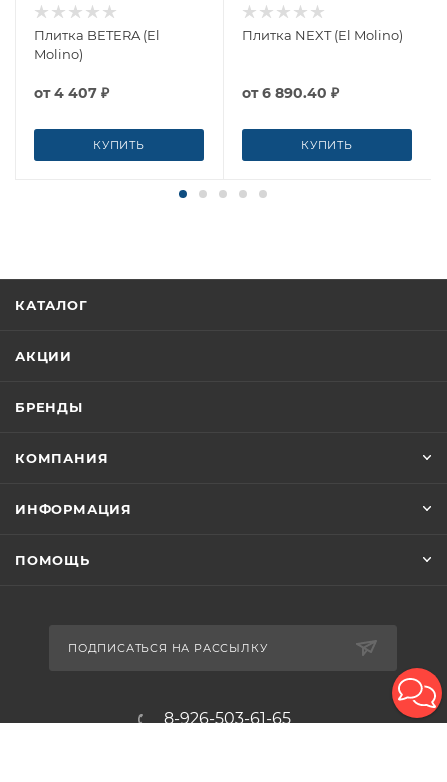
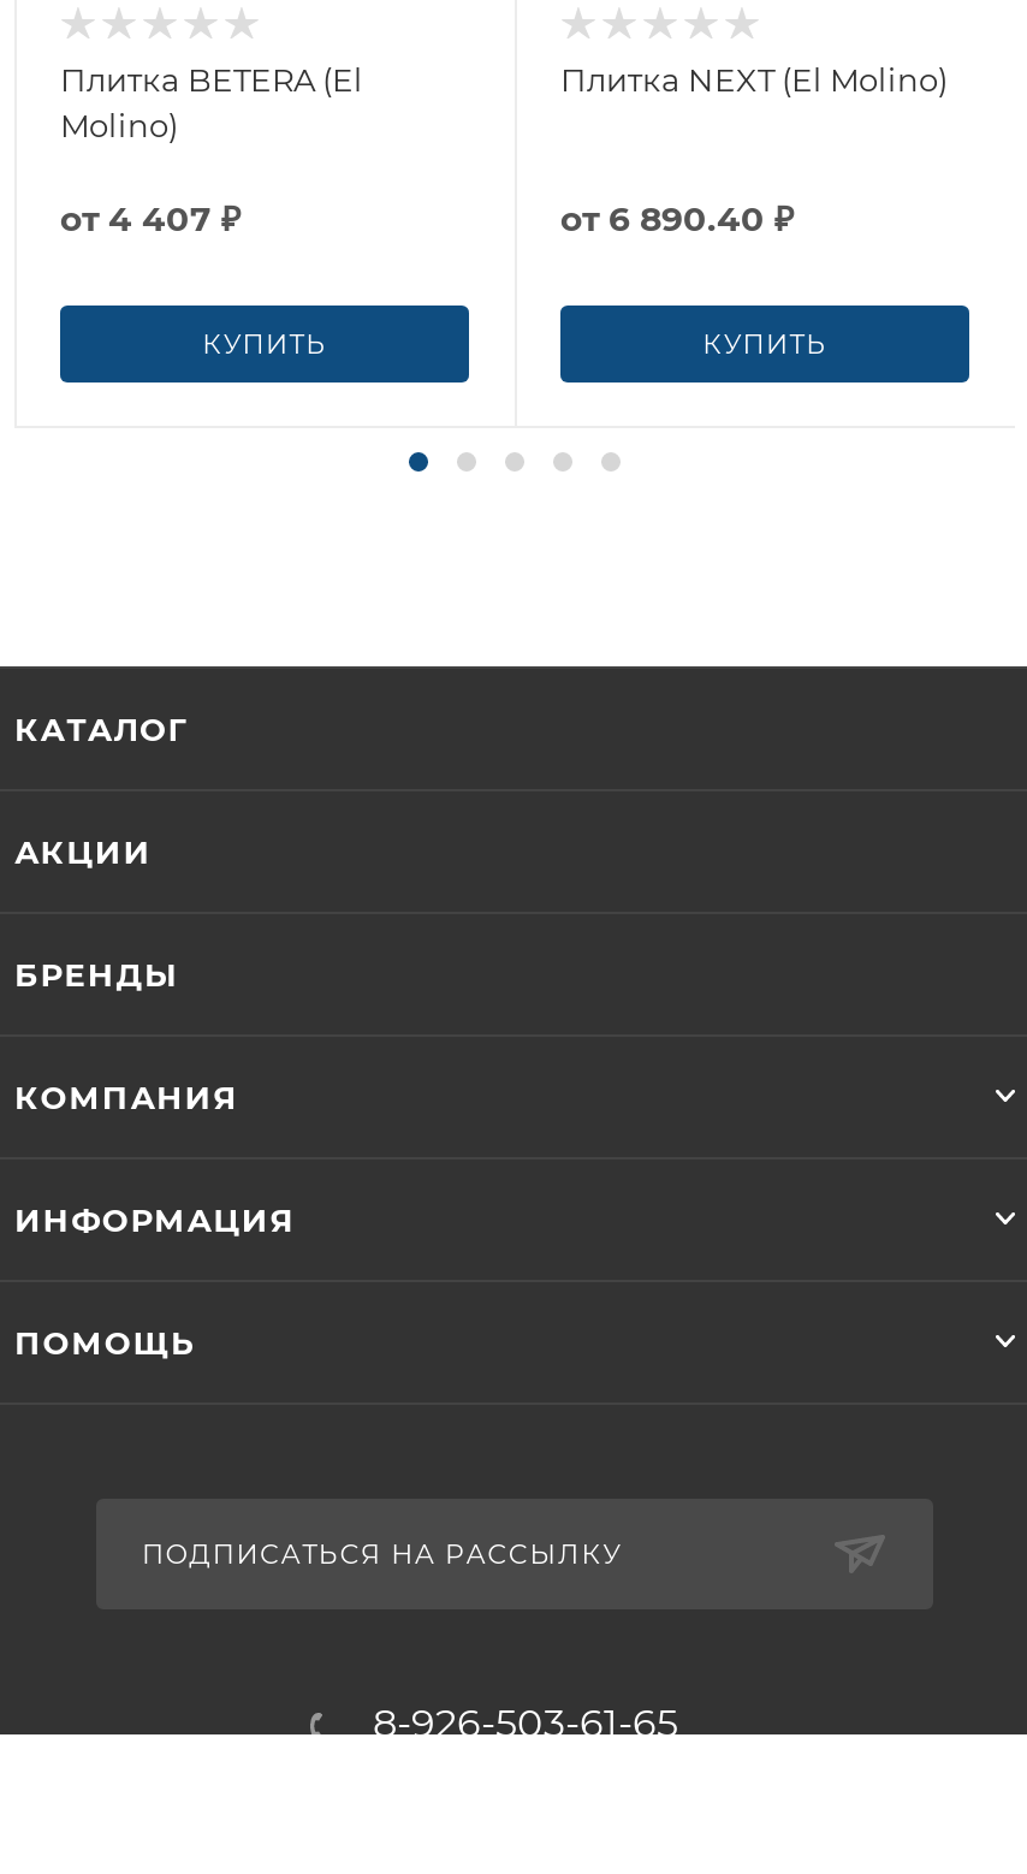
[391,667,443,719] [image] -> none

